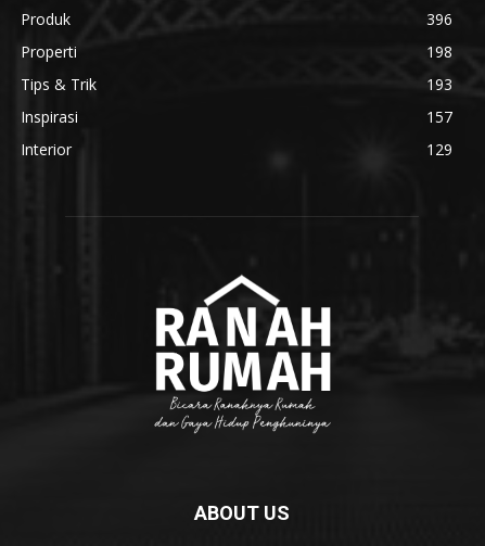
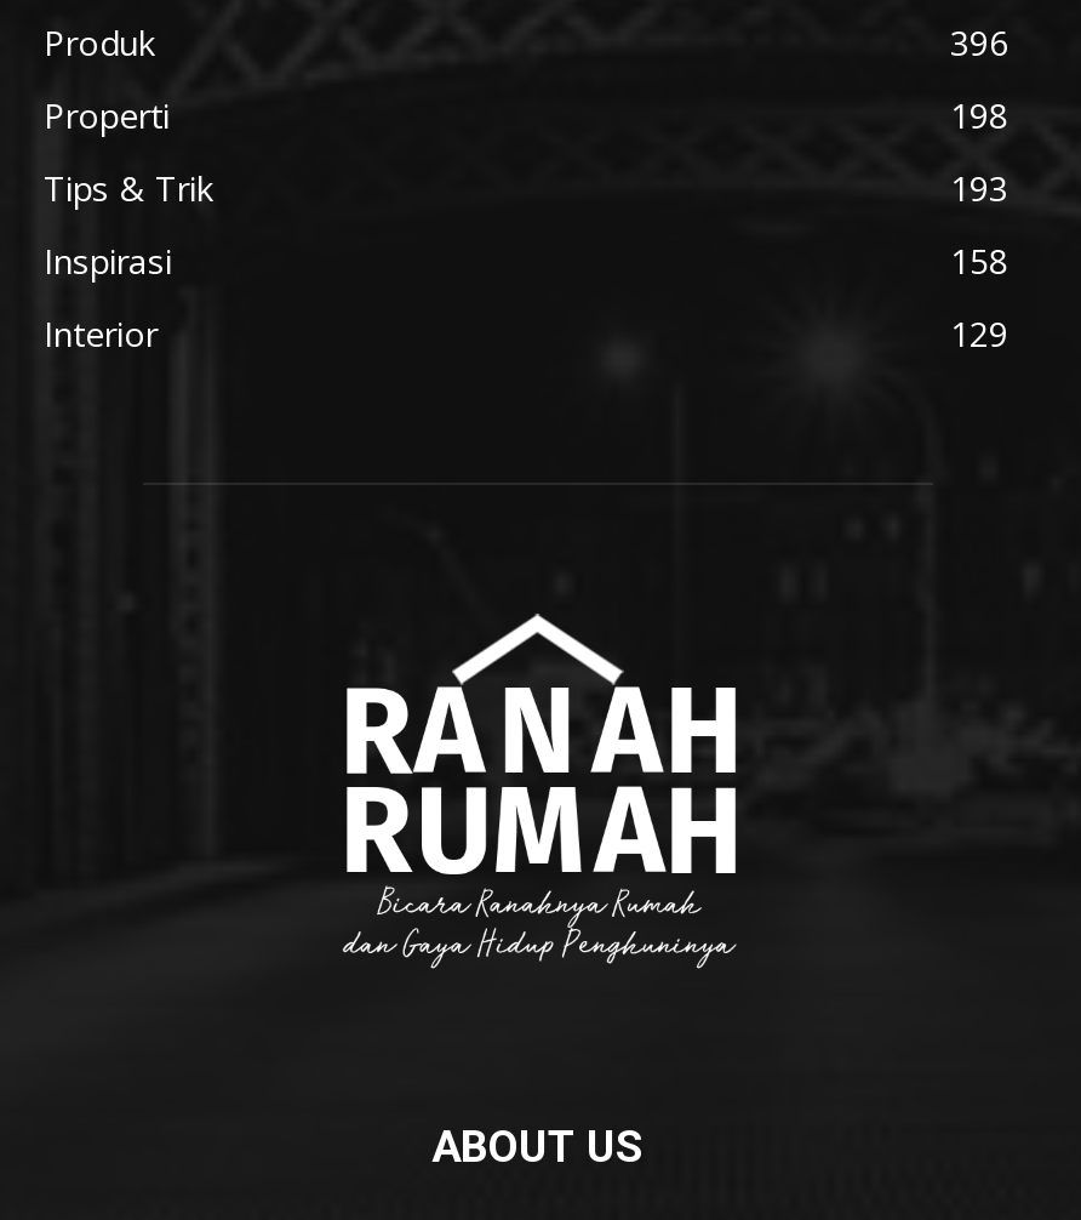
[426,106,452,127] 157 -> [950,238,1008,284] 158

